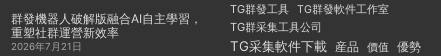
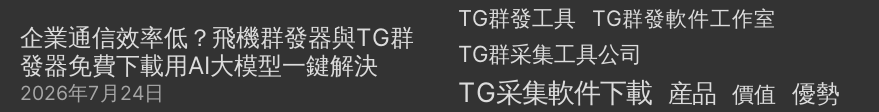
[11,11,202,52] 群發機器人破解版融合AI自主學習， | 重塑社群運營新效率 | 2026年7月21日 -> [20,22,414,104] 企業通信效率低？飛機群發器與TG群 | 發器免費下載用AI大模型一鍵解決 | 2026年7月24日

